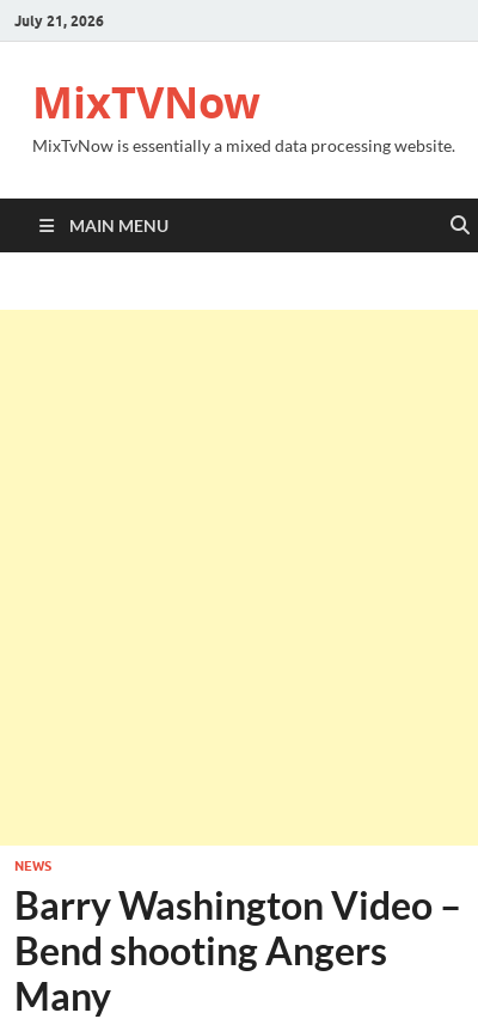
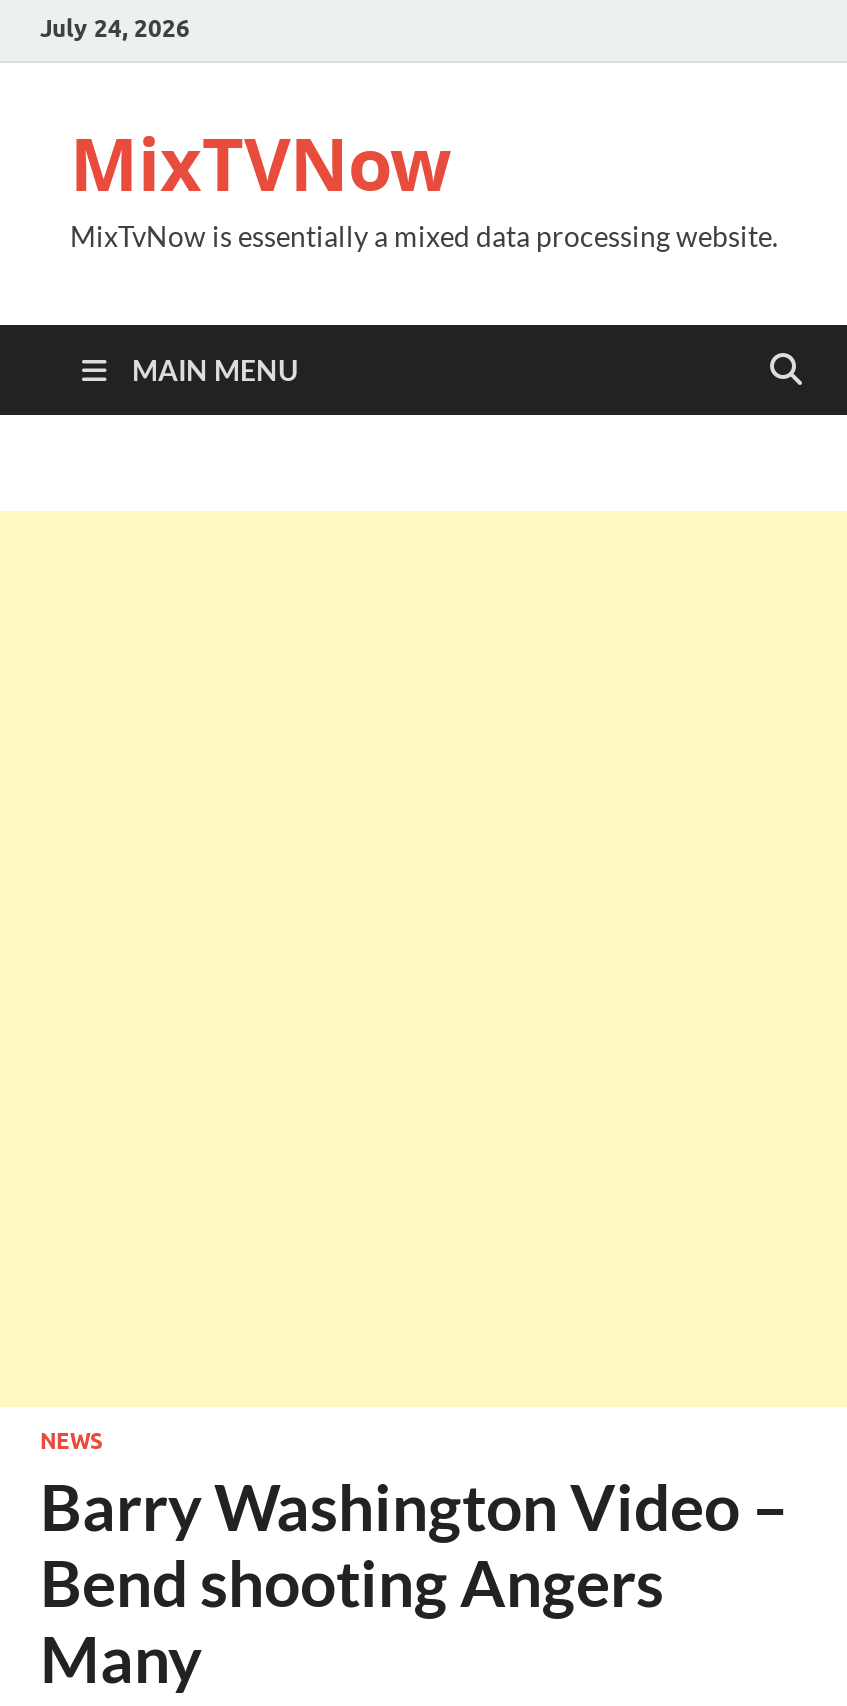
[14,11,104,29] July 21, 2026 -> [40,12,190,42] July 24, 2026

